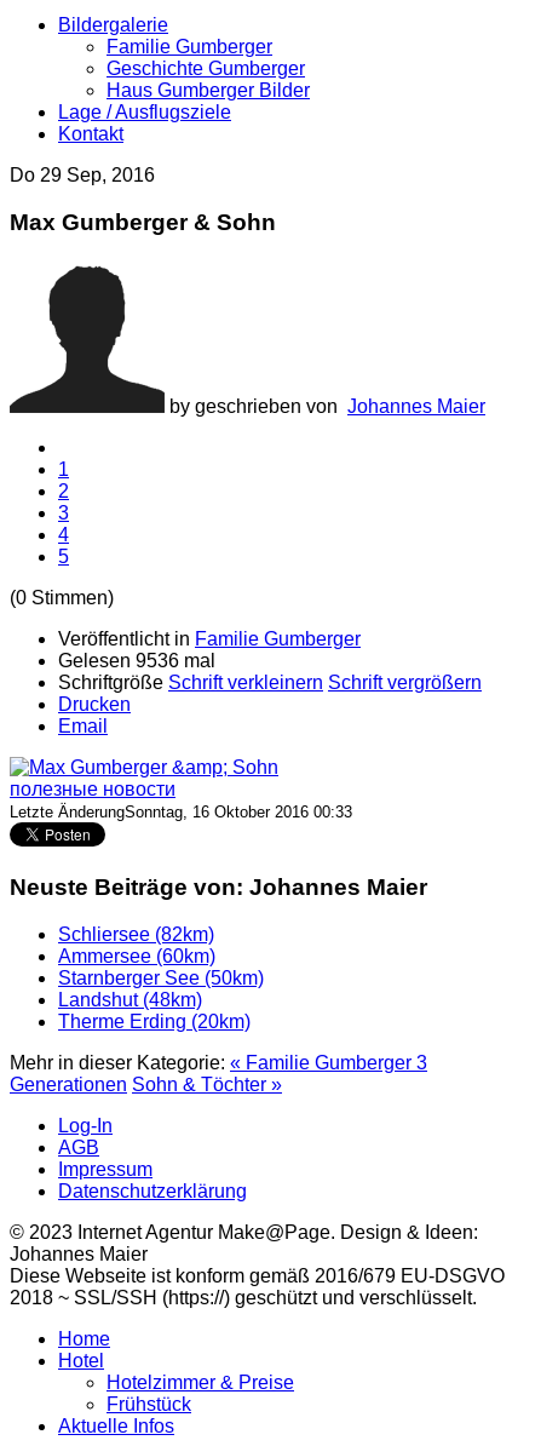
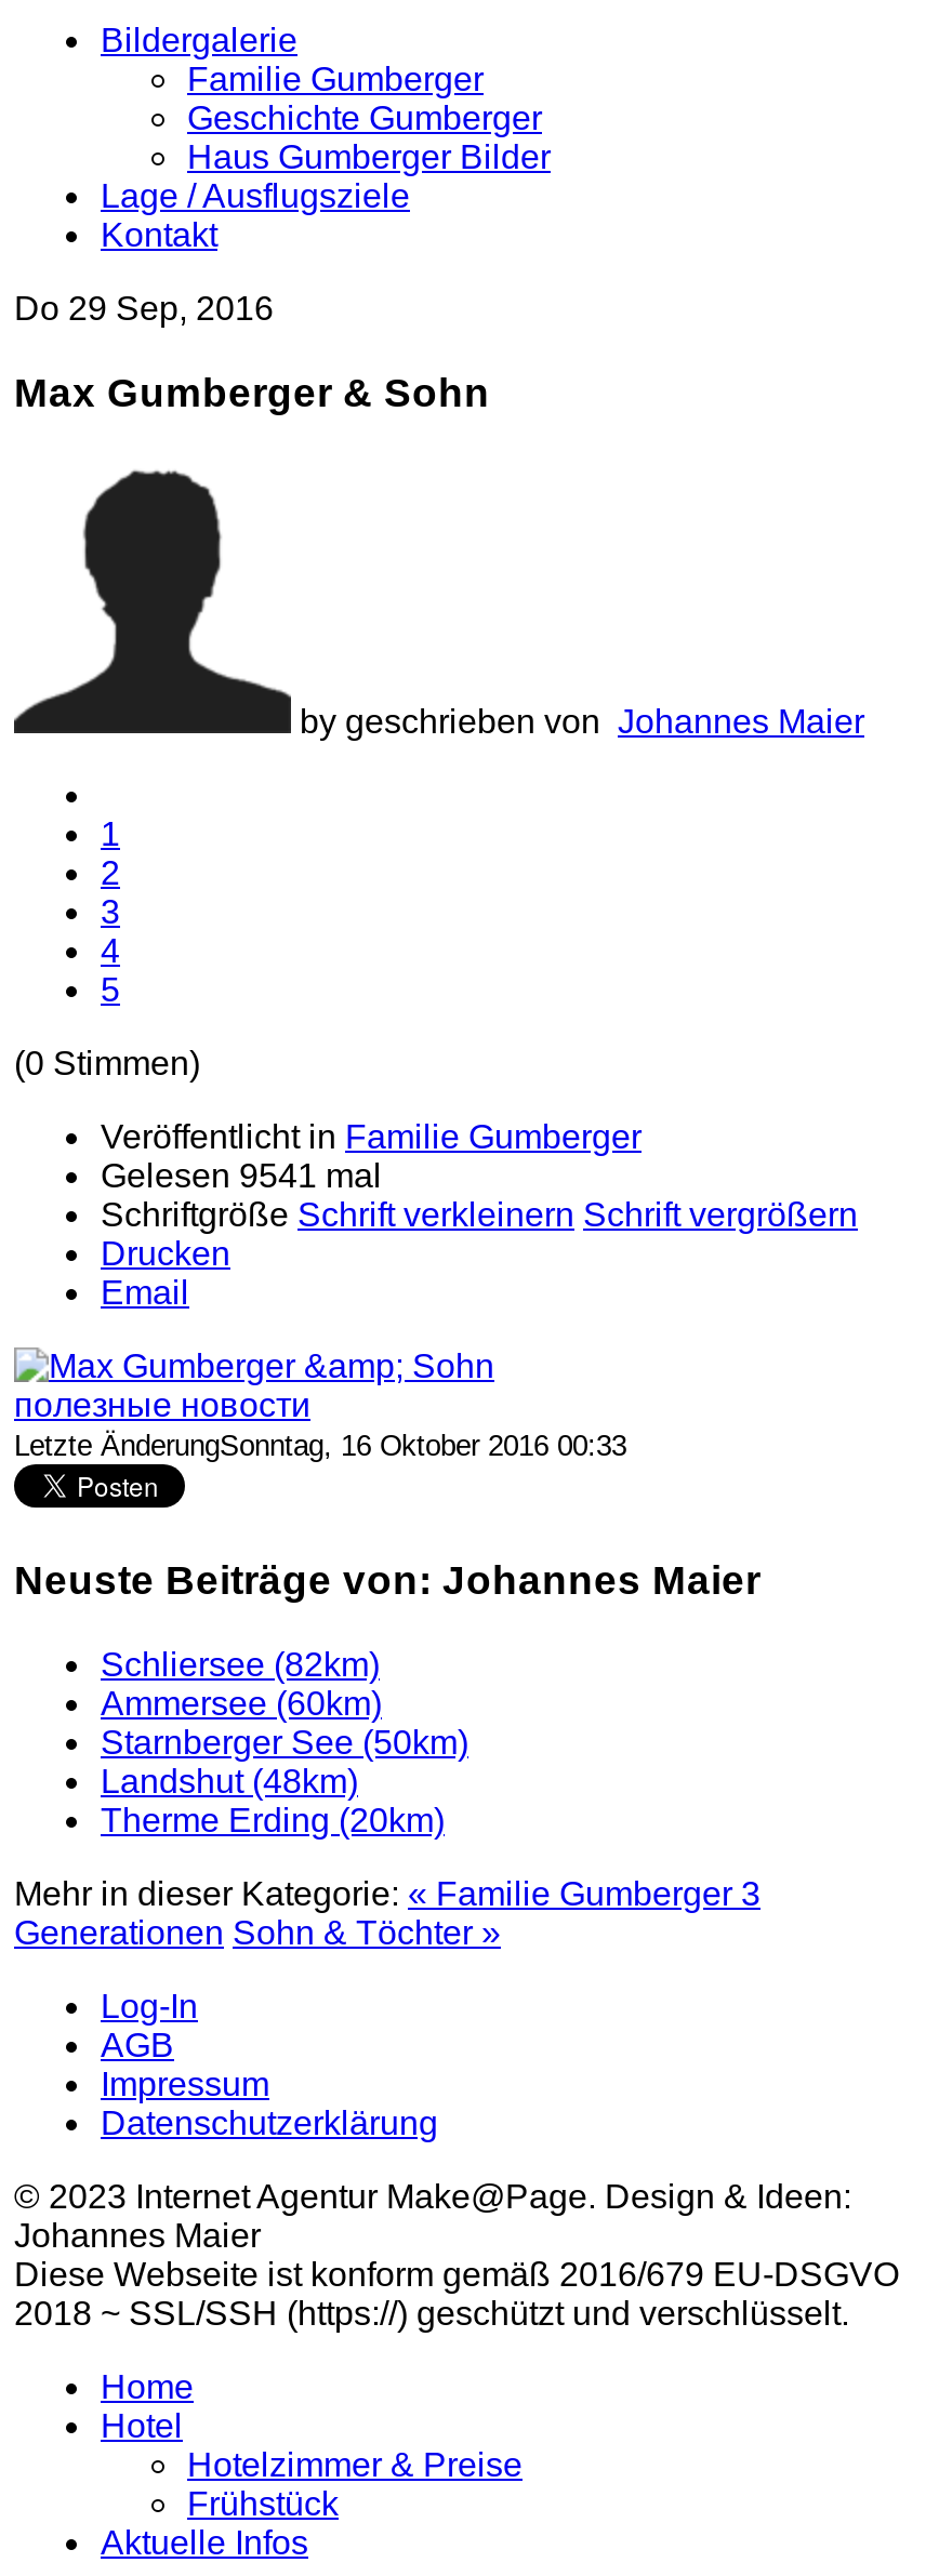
[58,651,215,671] Gelesen 9536 mal -> [101,1158,382,1195] Gelesen 9541 mal

